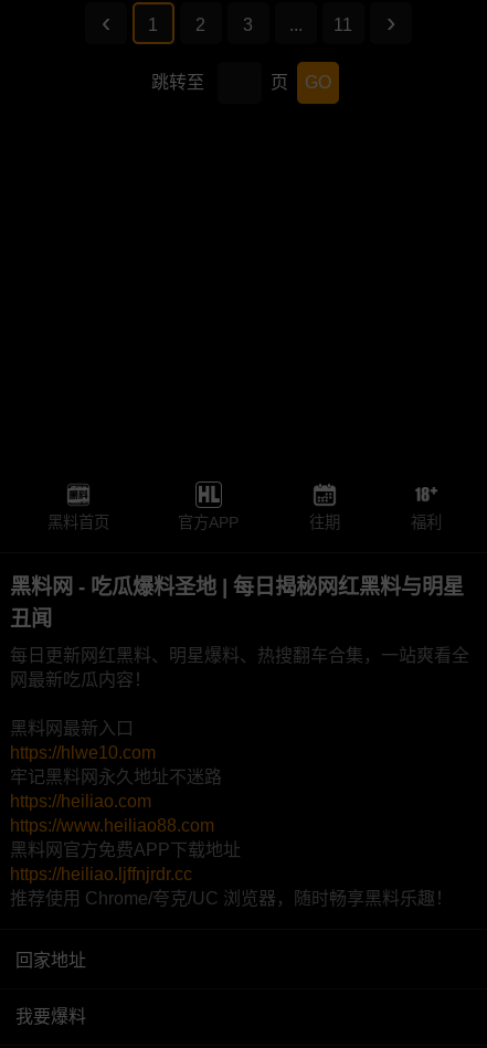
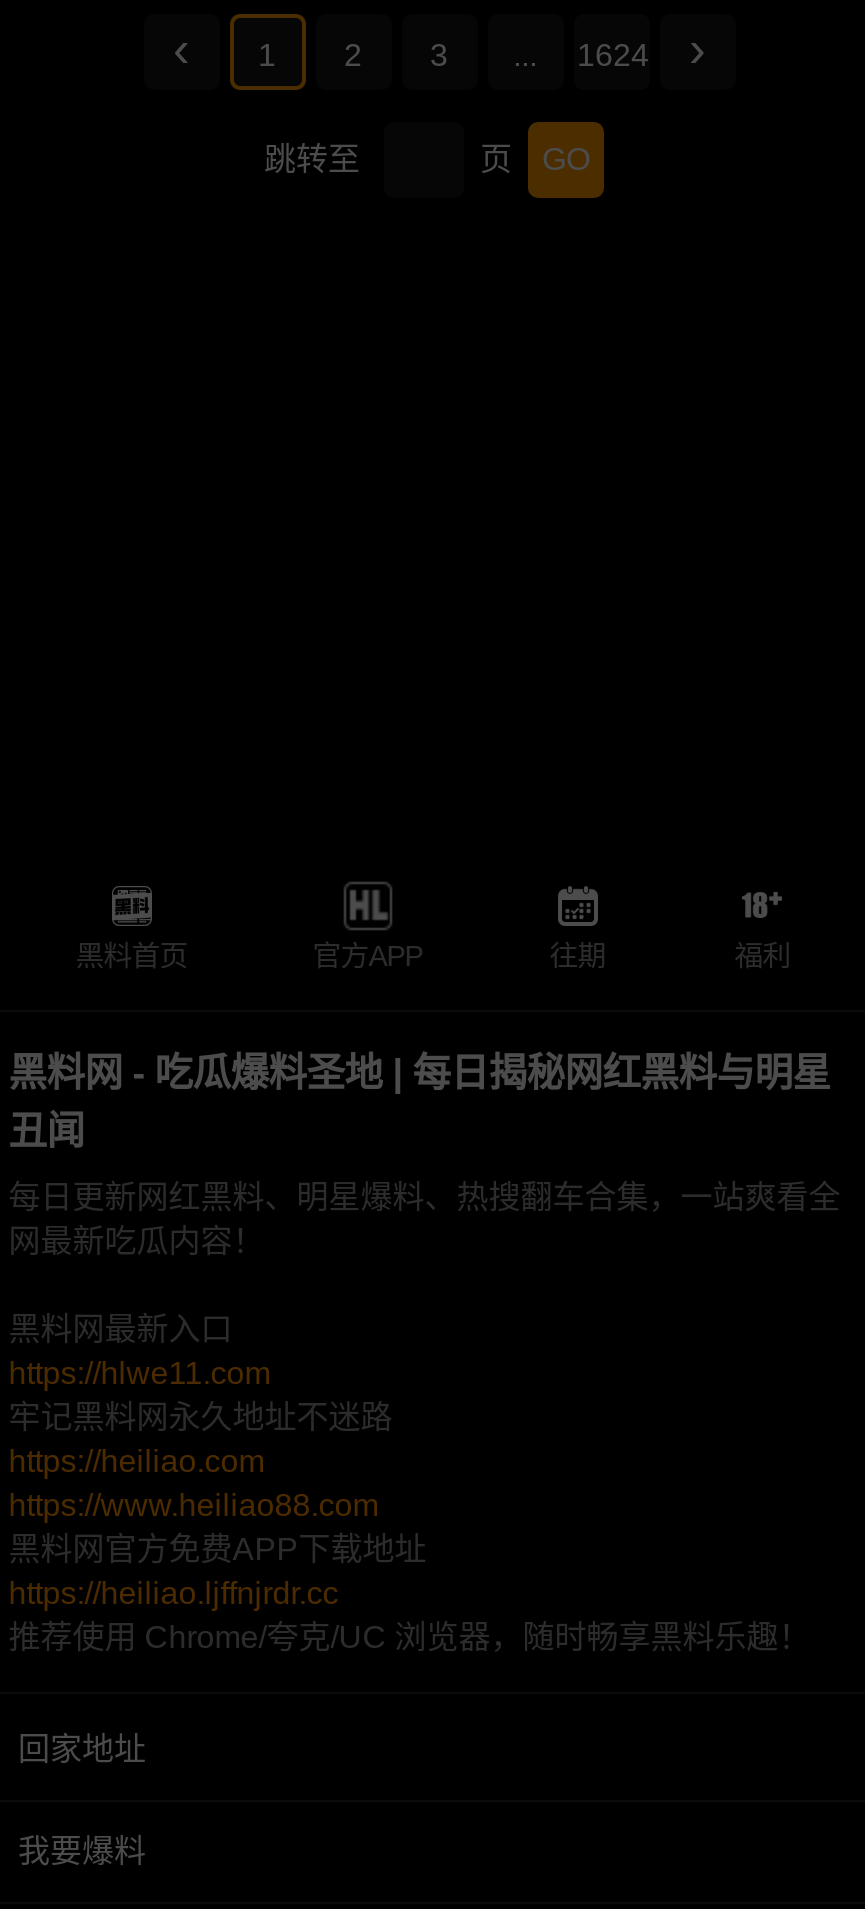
[334,16,352,34] 11 -> [577,38,649,72] 1624
[10,744,156,762] https://hlwe10.com -> [8,1357,270,1391] https://hlwe11.com

